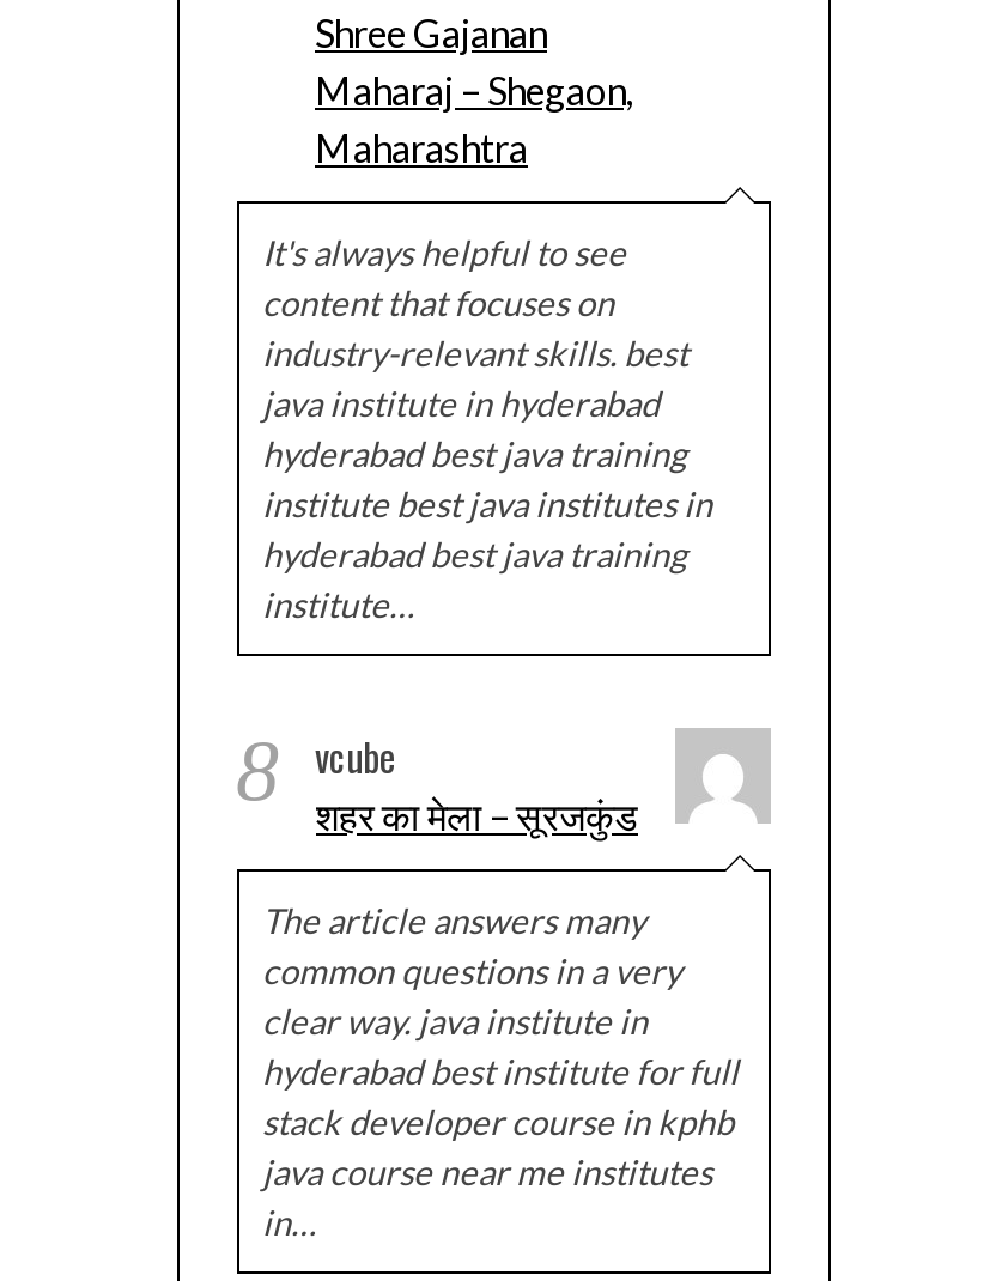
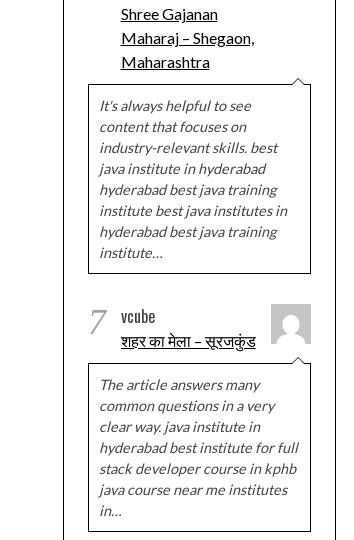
[236,723,638,838] 8 vcube शहर का मेला – सूरजकुंड -> [87,302,255,350] 7 vcube शहर का मेला – सूरजकुंड

